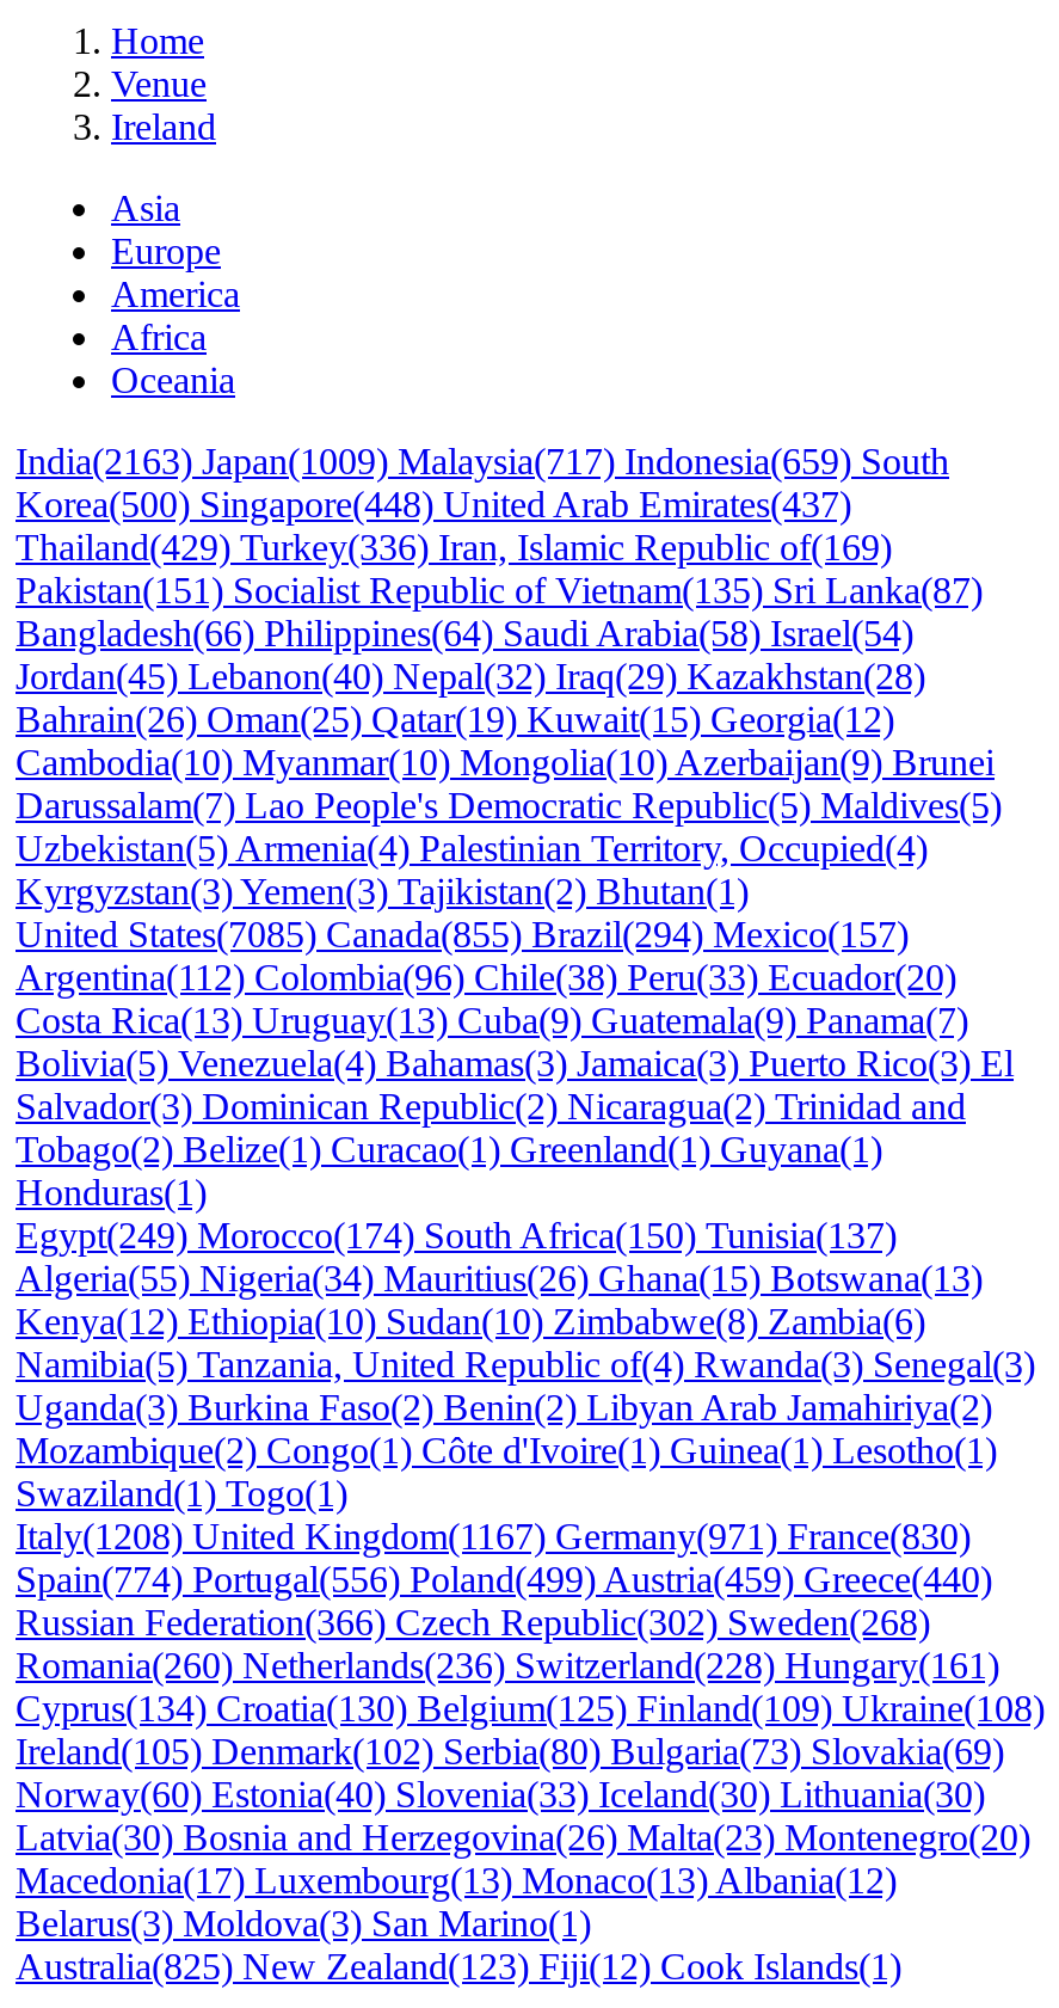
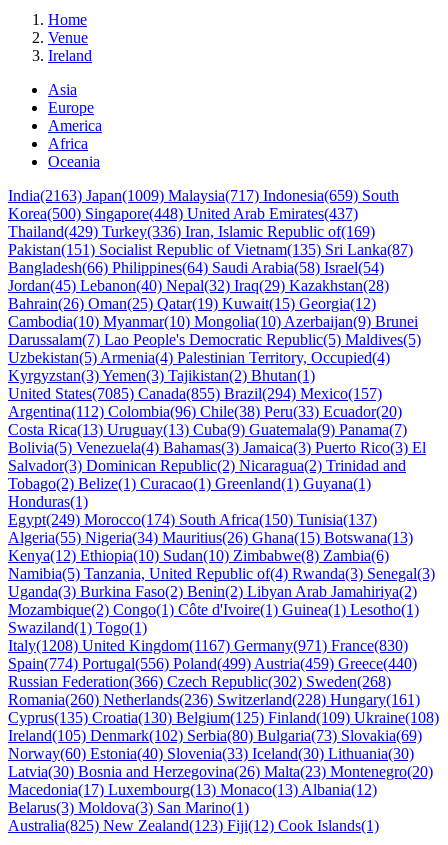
[16,1687,1045,1727] Cyprus(134) Croatia(130) Belgium(125) Finland(109) Ukraine(108) -> [8,708,439,725] Cyprus(135) Croatia(130) Belgium(125) Finland(109) Ukraine(108)

